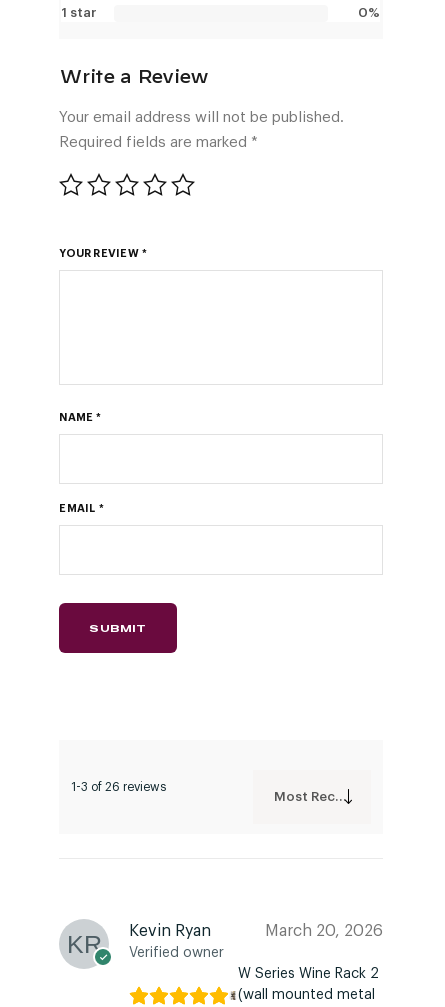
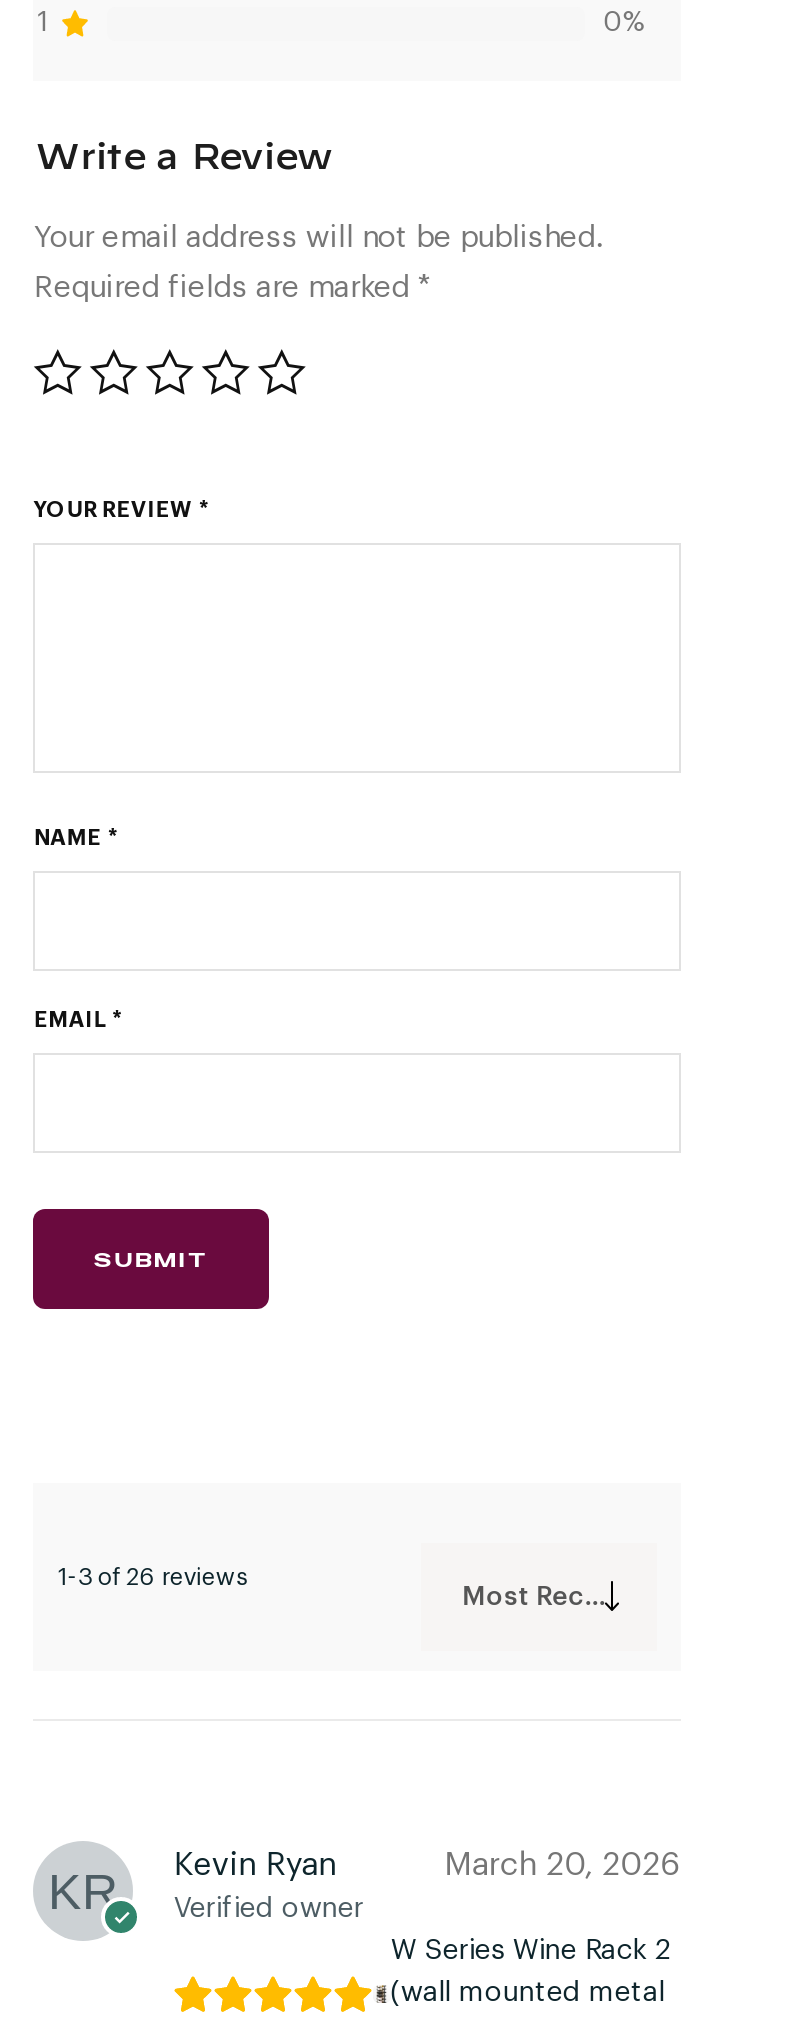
[61,6,96,19] 1 star -> [38,9,50,37] 1

